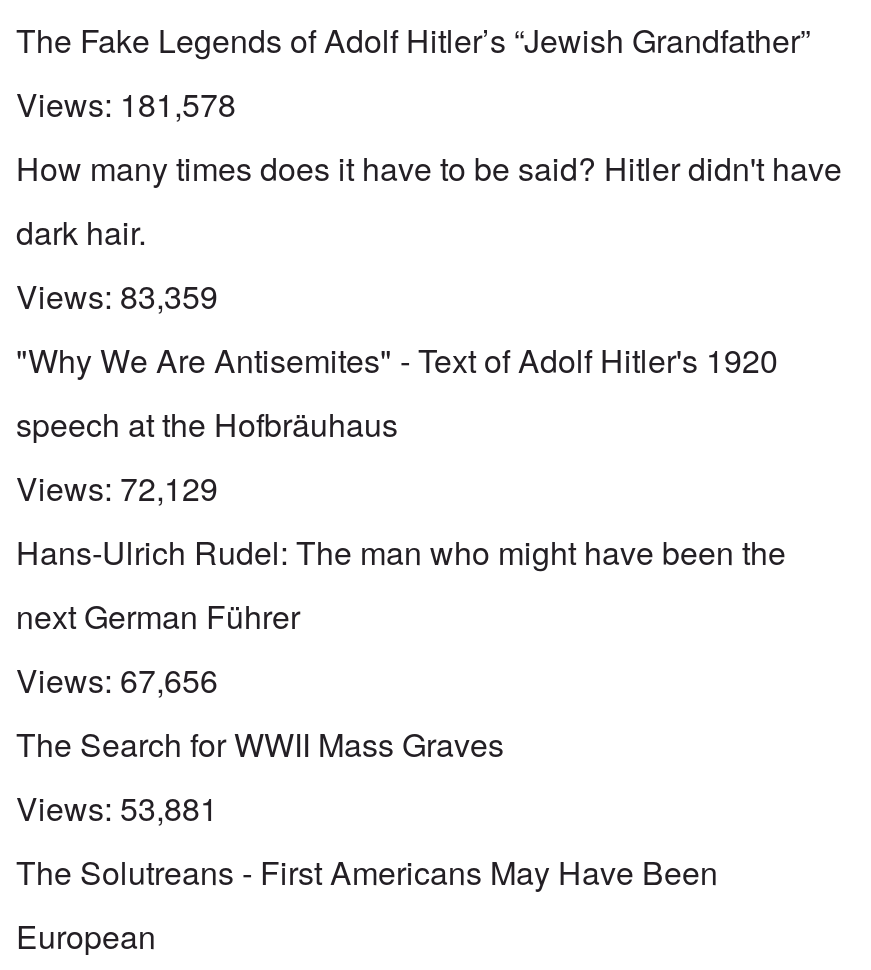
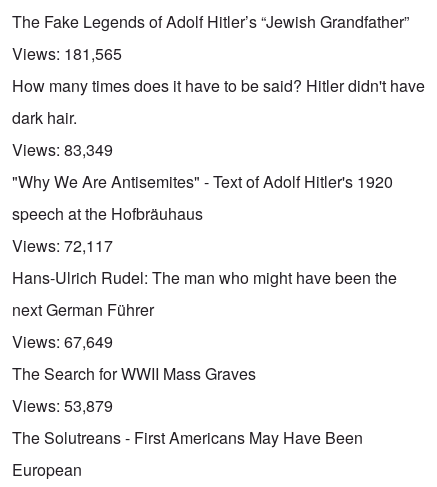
[16,82,236,128] Views: 181,578 -> [12,42,122,65] Views: 181,565
[16,274,218,320] Views: 83,359 -> [12,138,113,161] Views: 83,349
[16,466,218,512] Views: 72,129 -> [12,234,113,257] Views: 72,117
[16,658,218,704] Views: 67,656 -> [12,330,113,353] Views: 67,649
[16,786,218,832] Views: 53,881 -> [12,394,113,417] Views: 53,879

